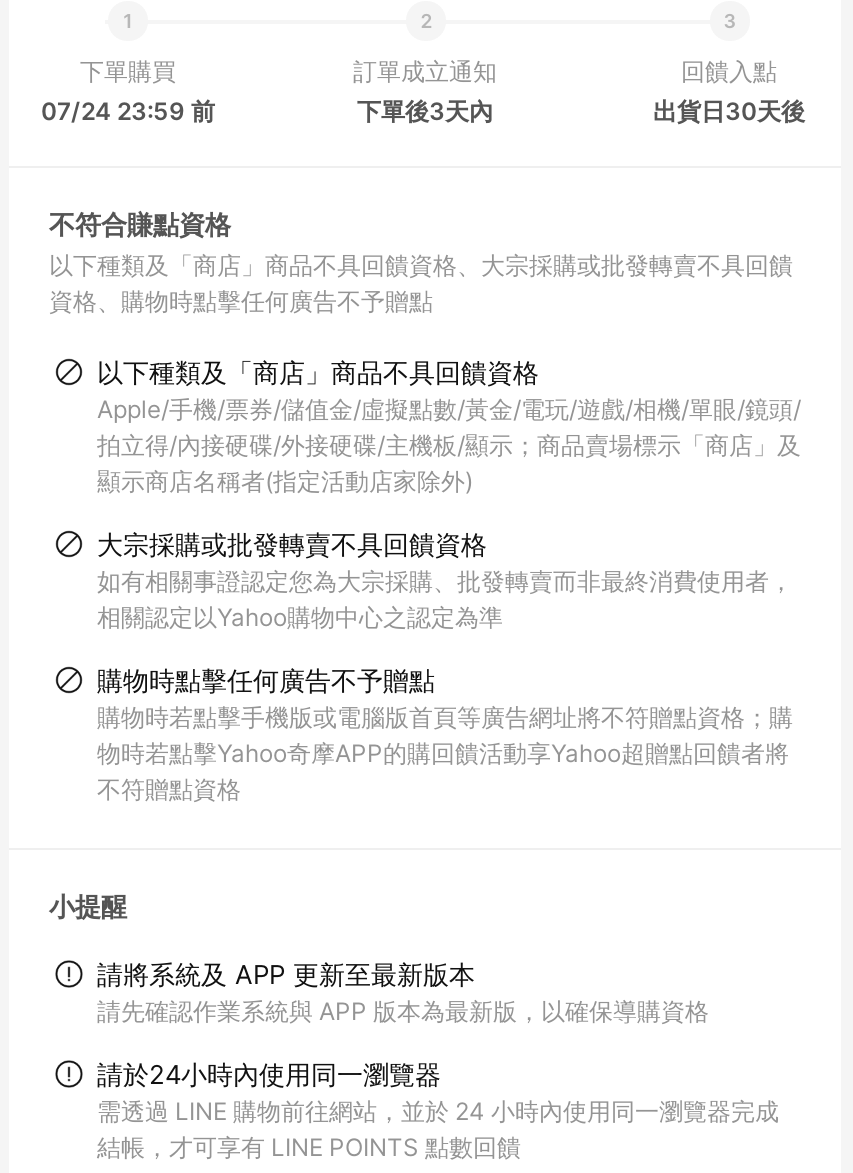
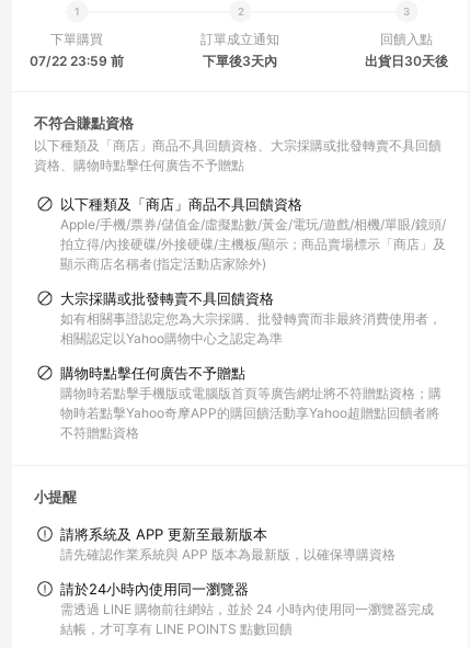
[41,96,215,126] 07/24 23:59 前 -> [30,53,124,69] 07/22 23:59 前

